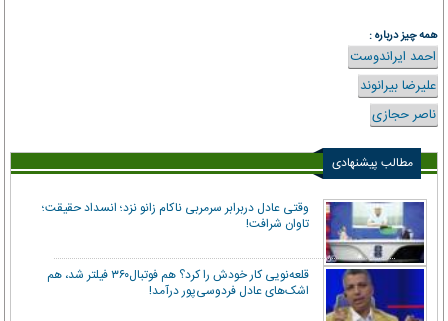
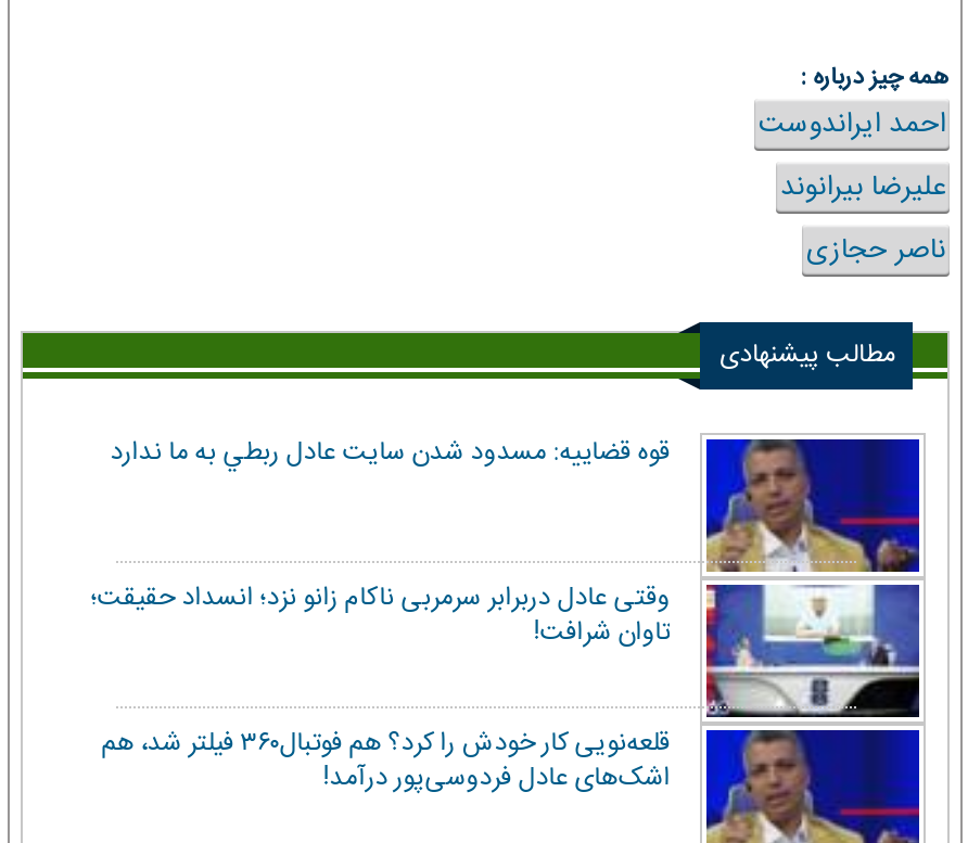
none -> [110,430,921,574] [image] | قوه قضاييه: مسدود شدن سايت عادل ربطي به ما ندارد

